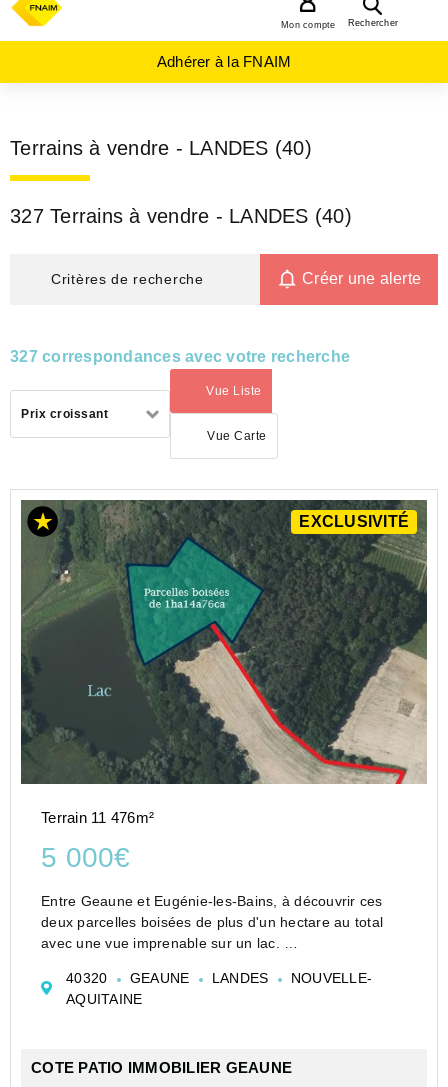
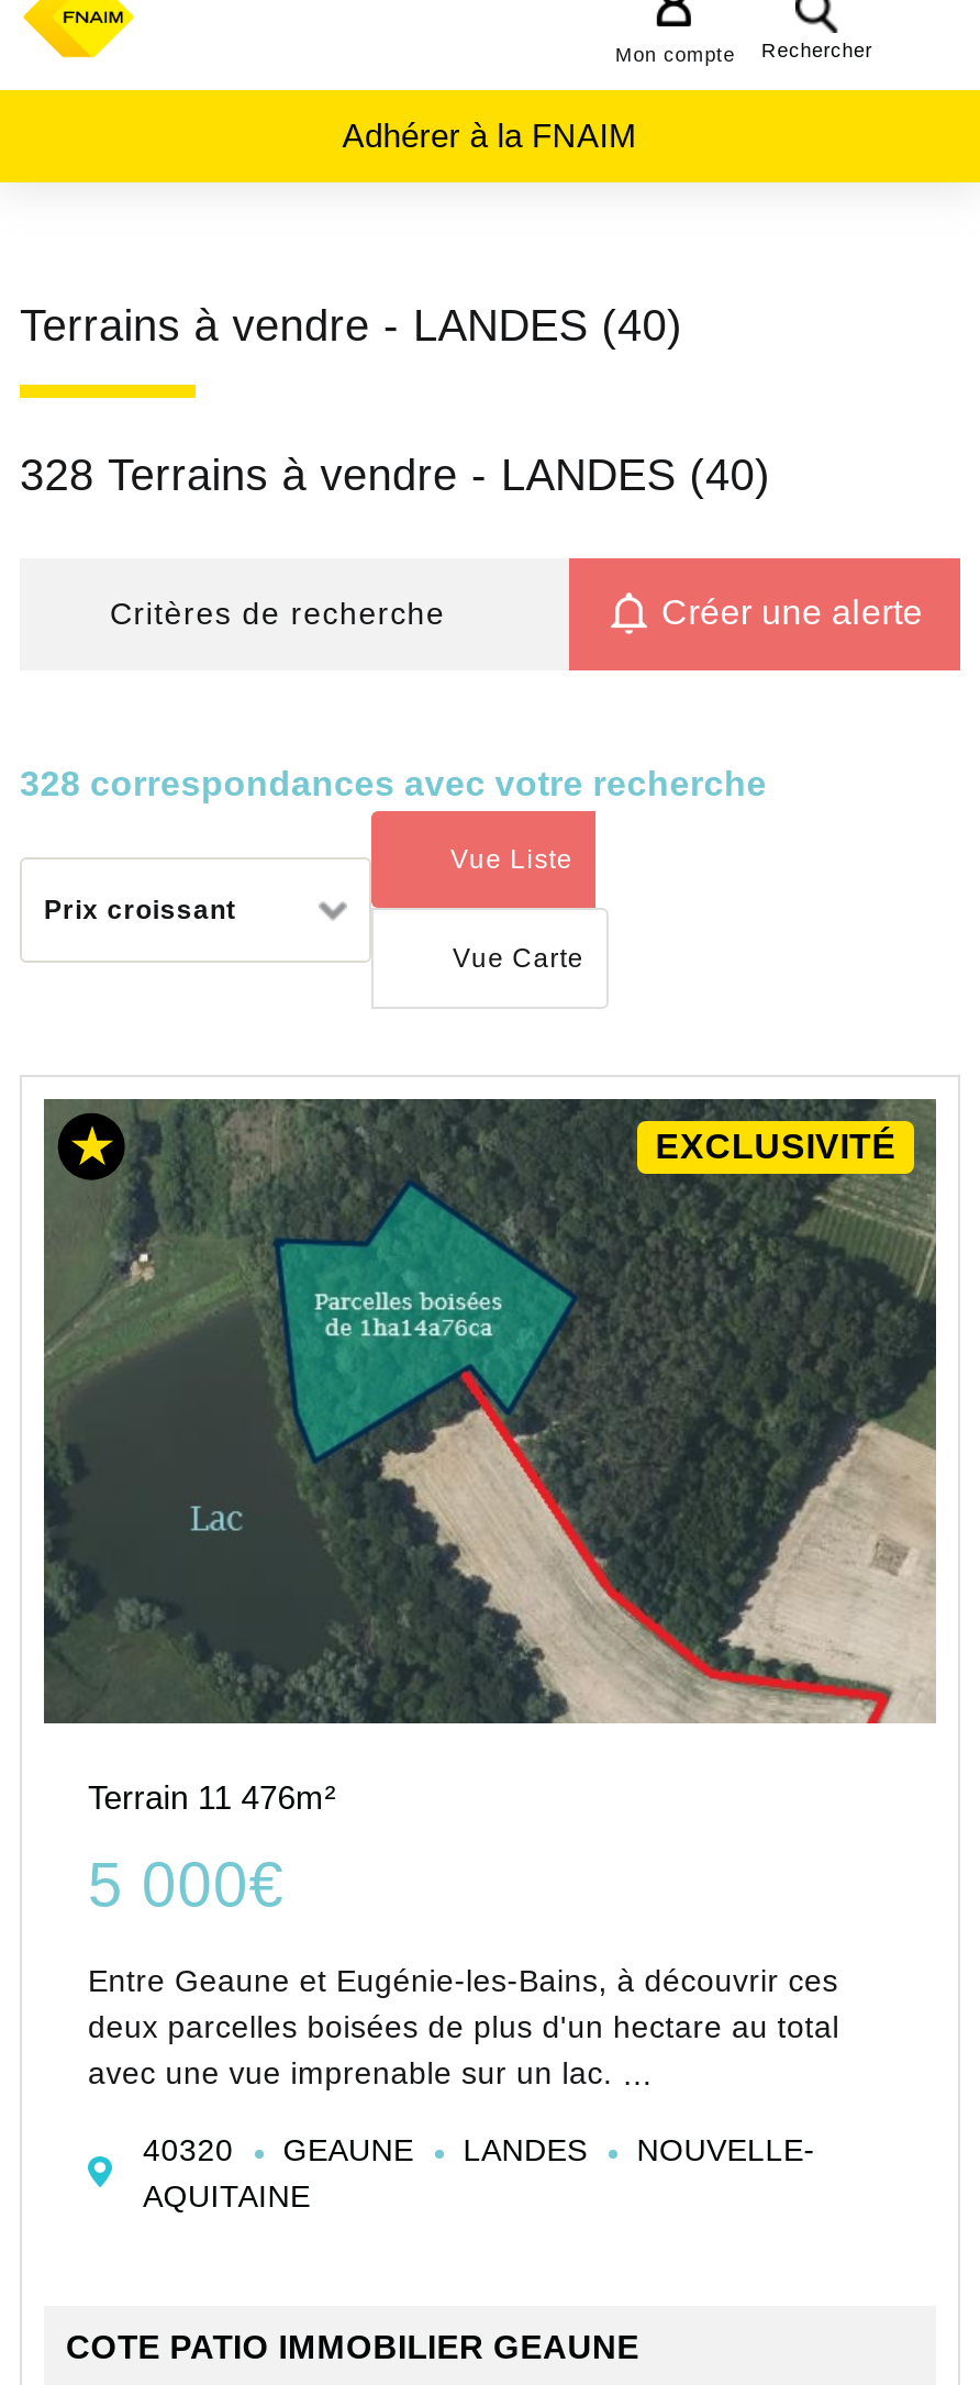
[10,205,352,227] 327 Terrains à vendre - LANDES (40) -> [20,451,771,499] 328 Terrains à vendre - LANDES (40)
[10,347,350,364] 327 correspondances avec votre recherche -> [20,764,767,801] 328 correspondances avec votre recherche

